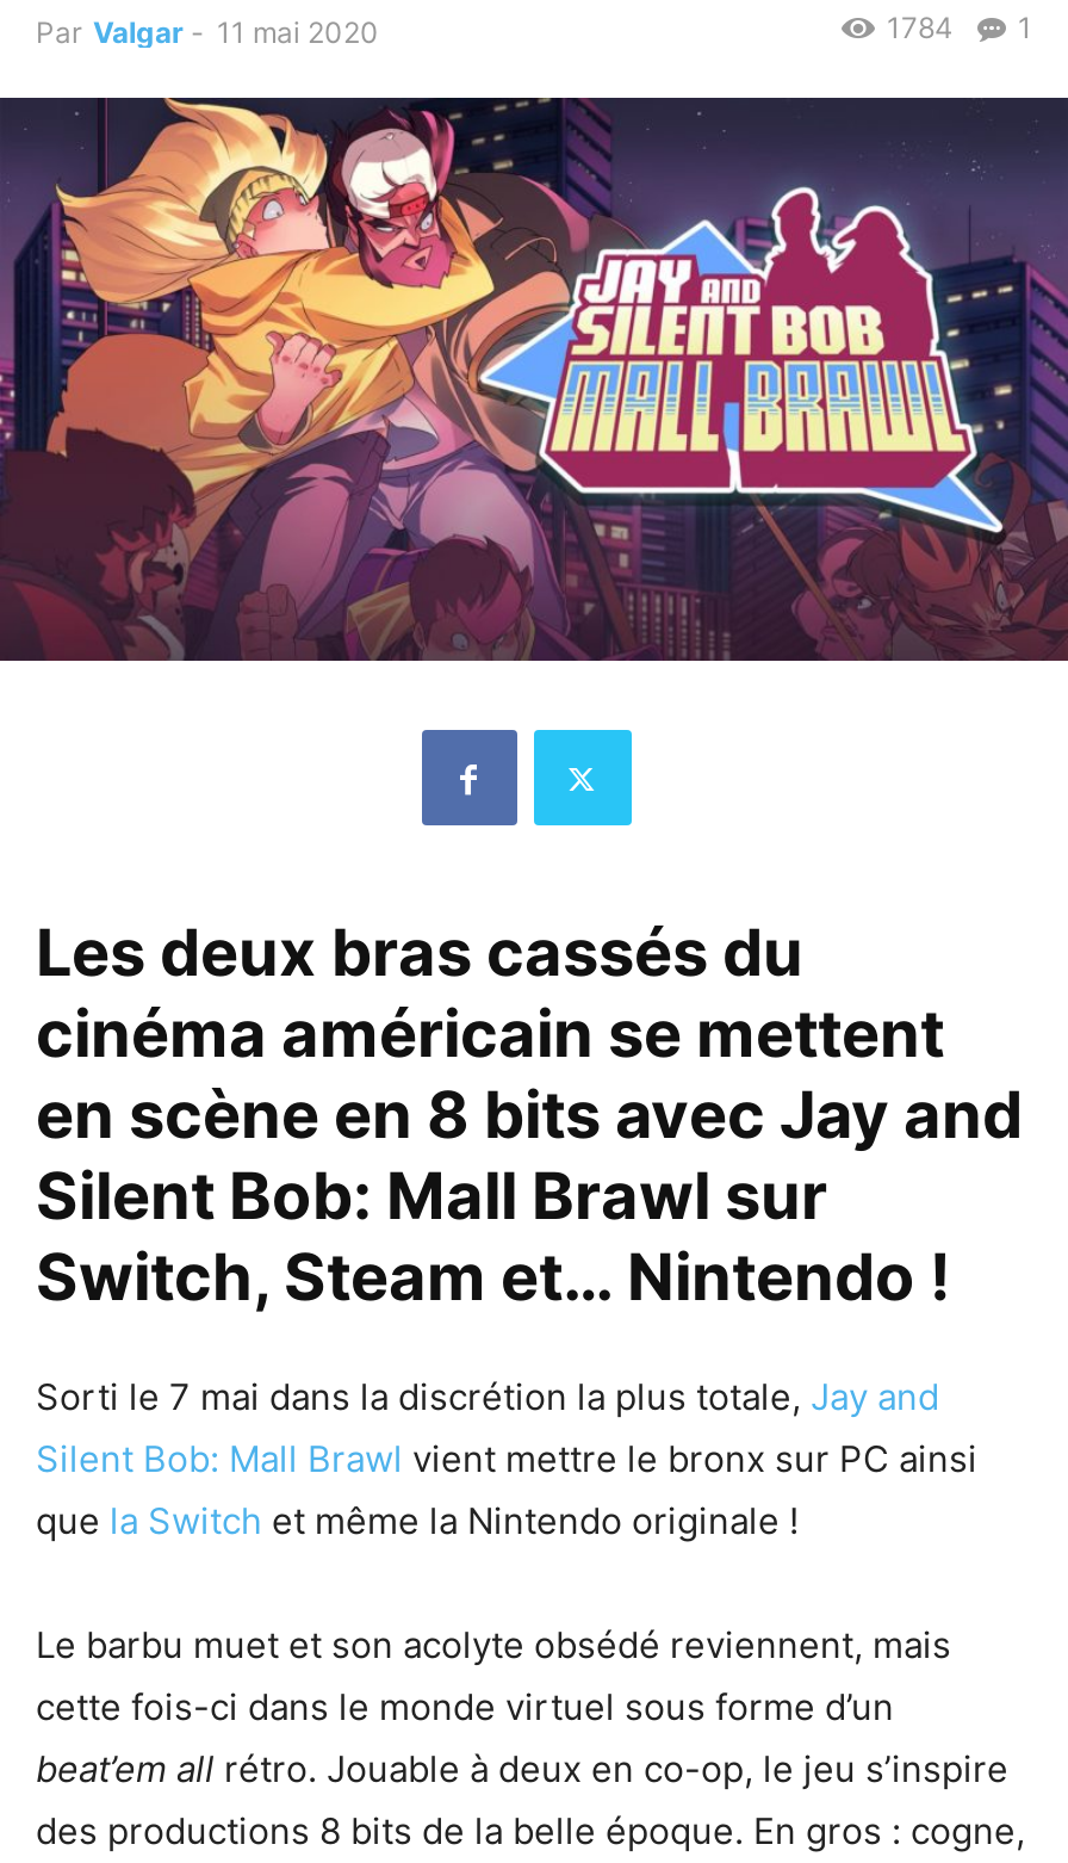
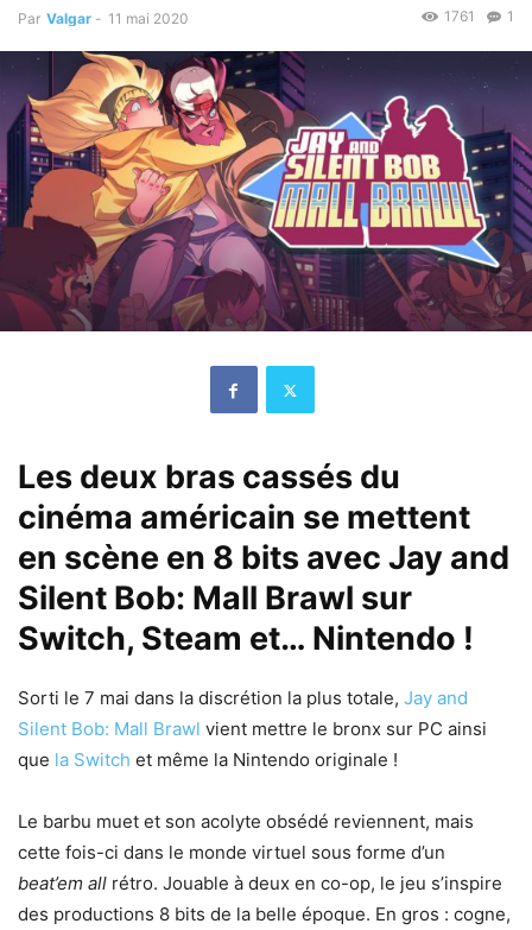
[887,10,1032,45] 1784 1 -> [444,7,514,25] 1761 1

